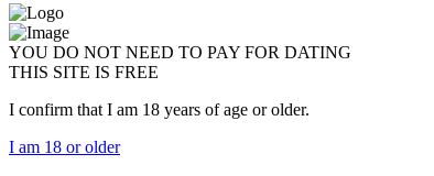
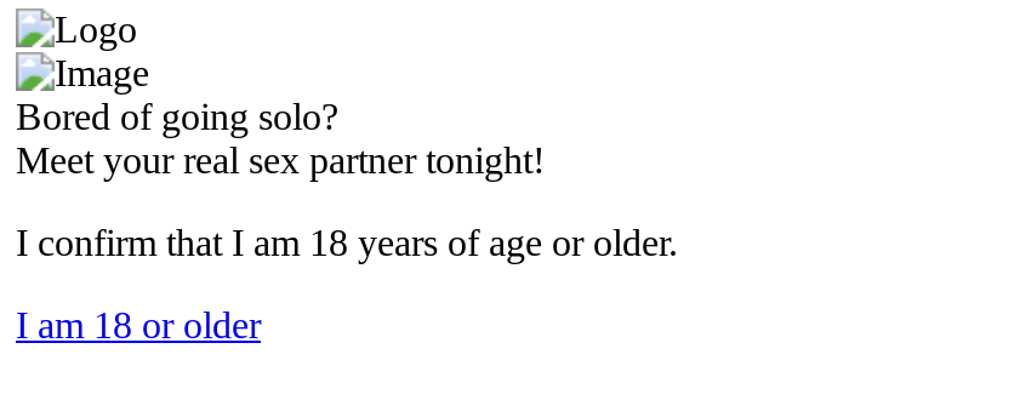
[9,43,351,81] YOU DO NOT NEED TO PAY FOR DATING | THIS SITE IS FREE -> [16,96,545,181] Bored of going solo? | Meet your real sex partner tonight!

